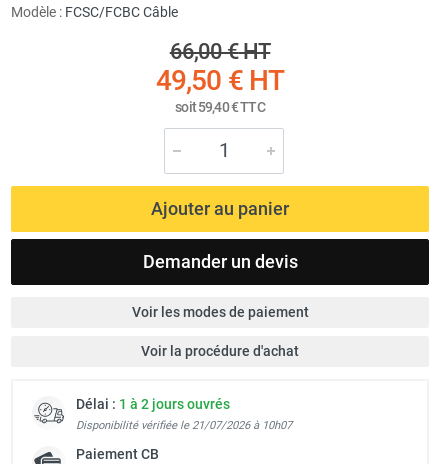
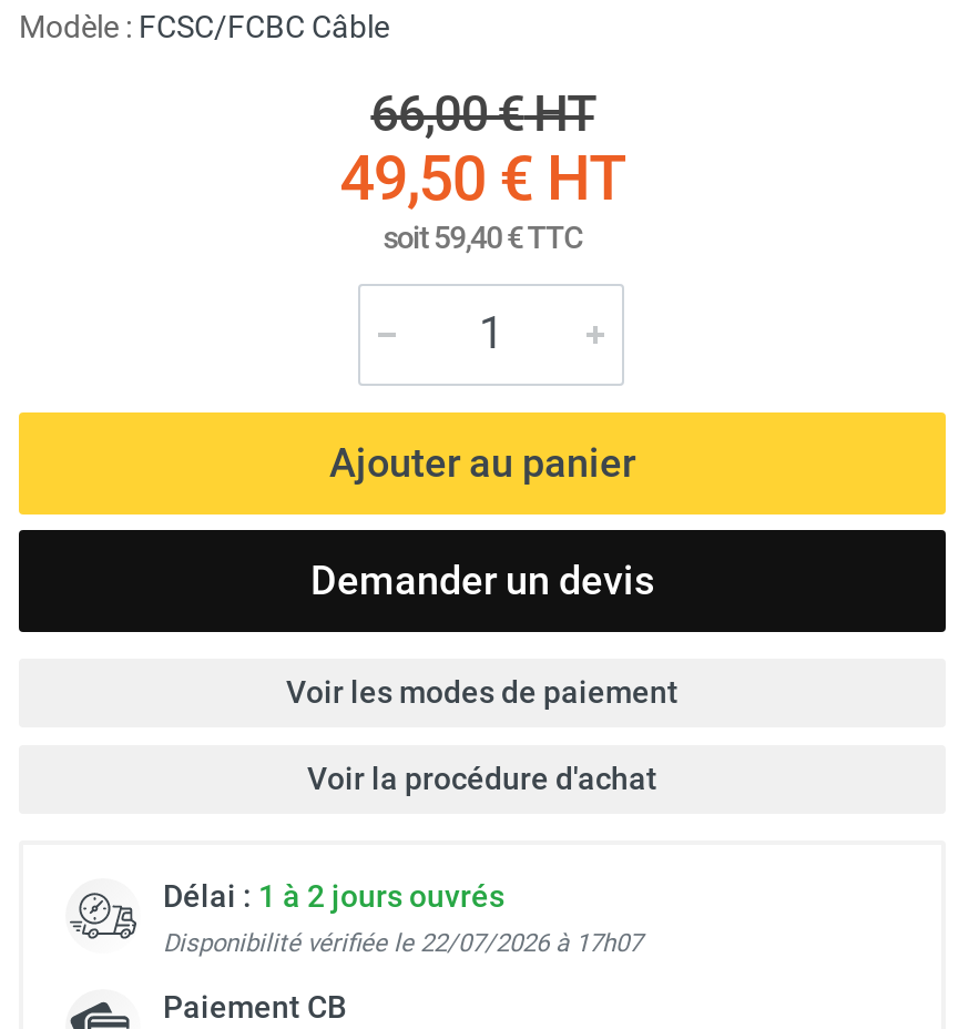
[76,418,292,431] Disponibilité vérifiée le 21/07/2026 à 10h07 -> [163,928,642,957] Disponibilité vérifiée le 22/07/2026 à 17h07

